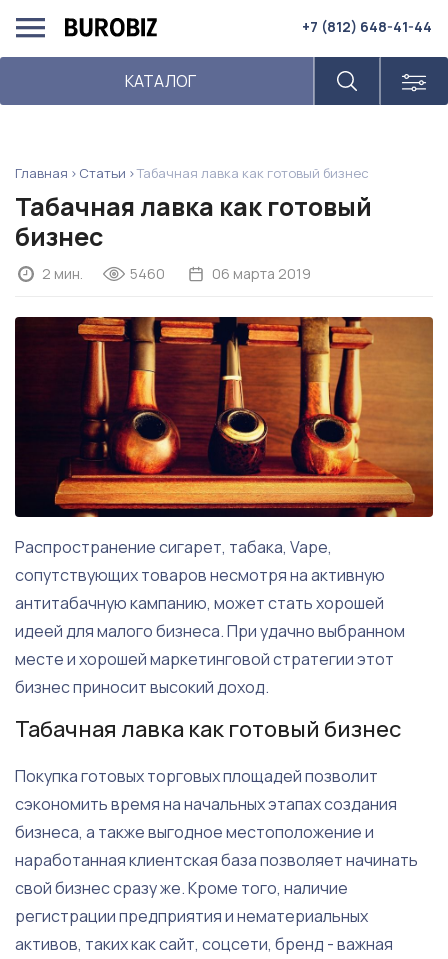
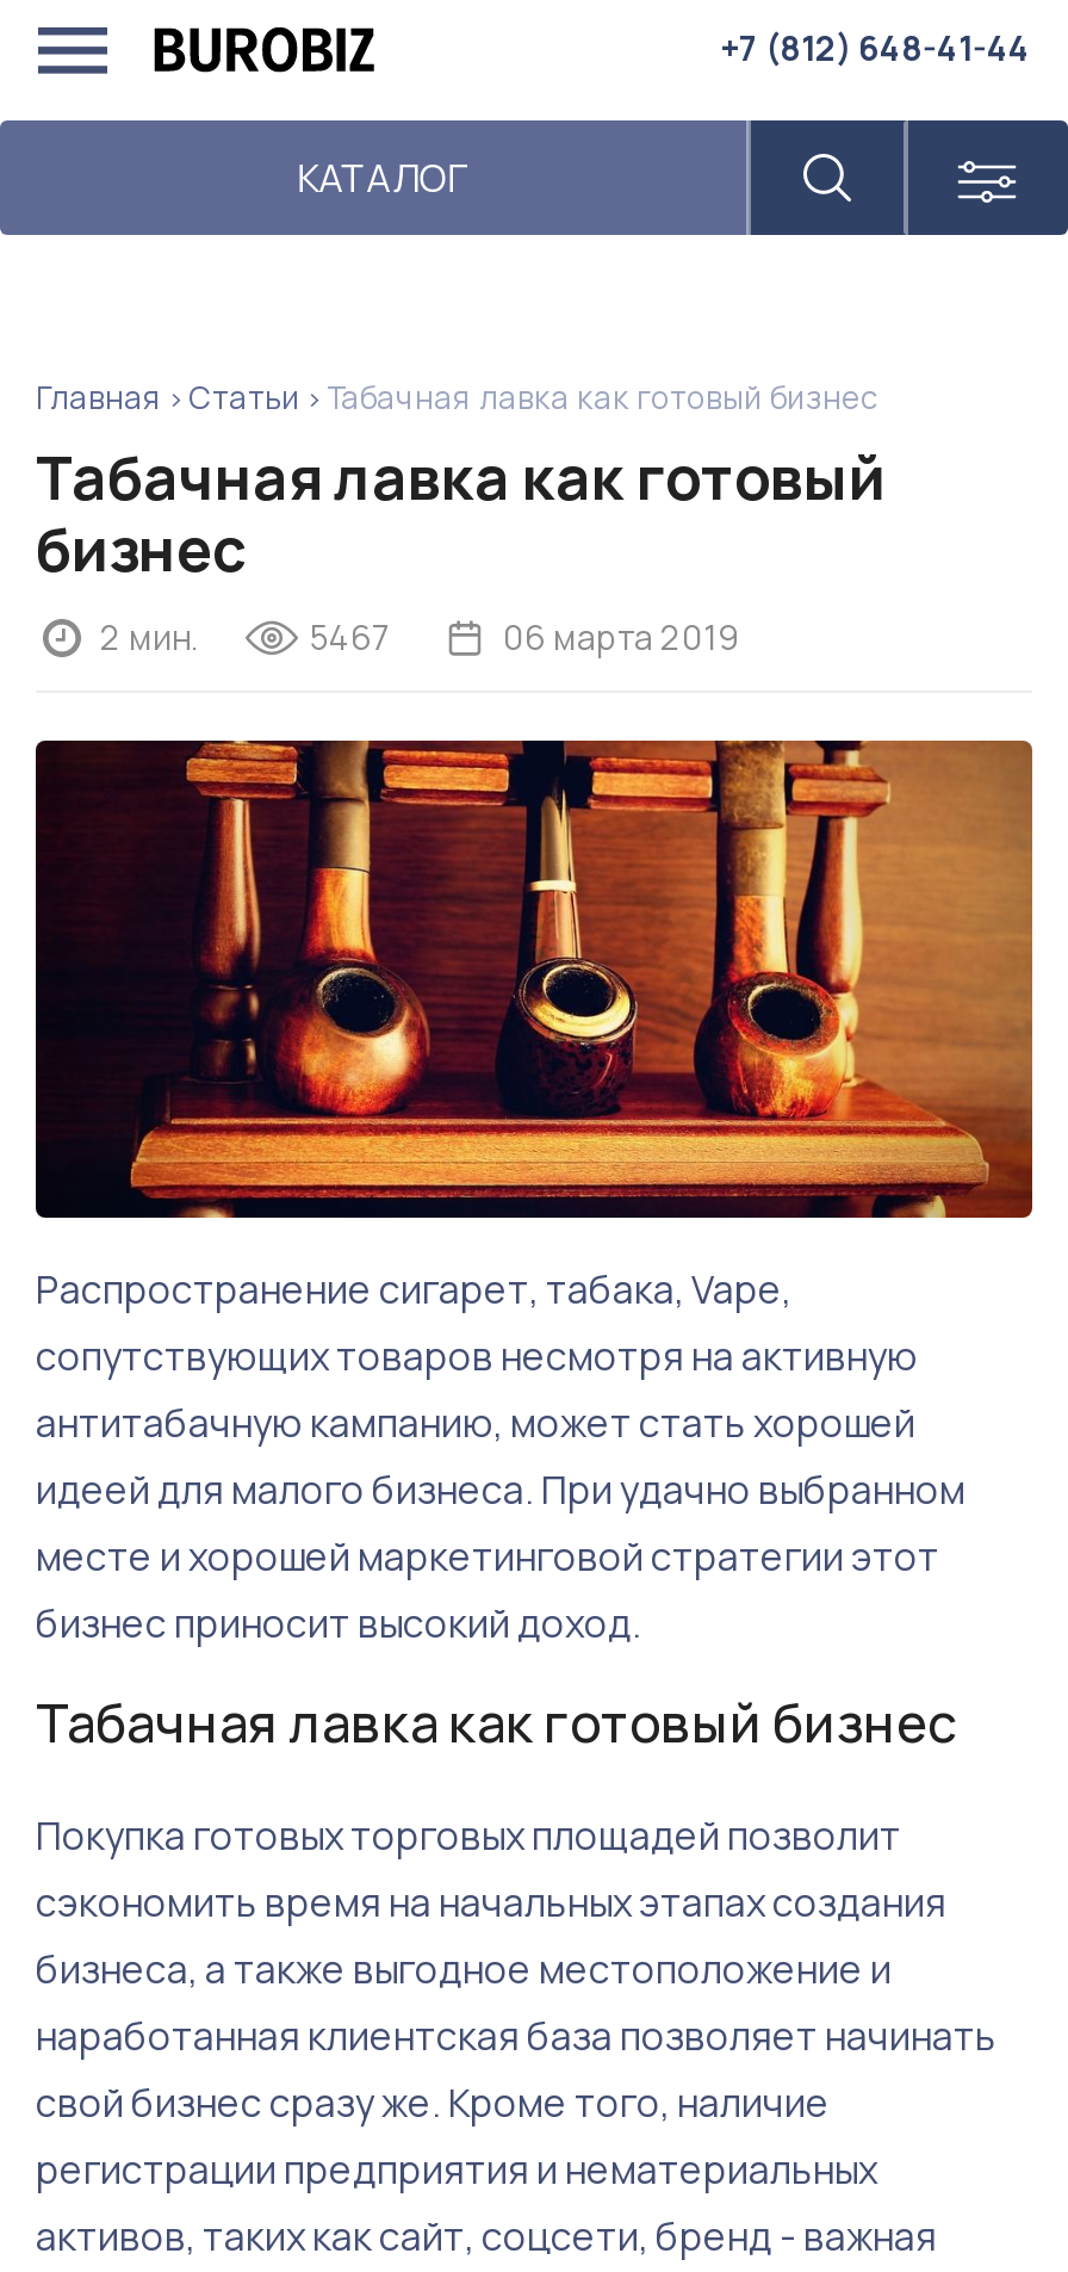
[130,264,165,283] 5460 -> [310,614,391,660] 5467

